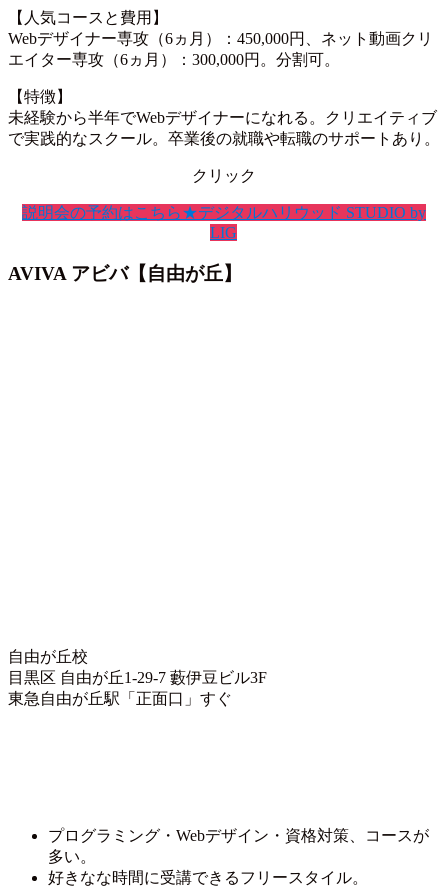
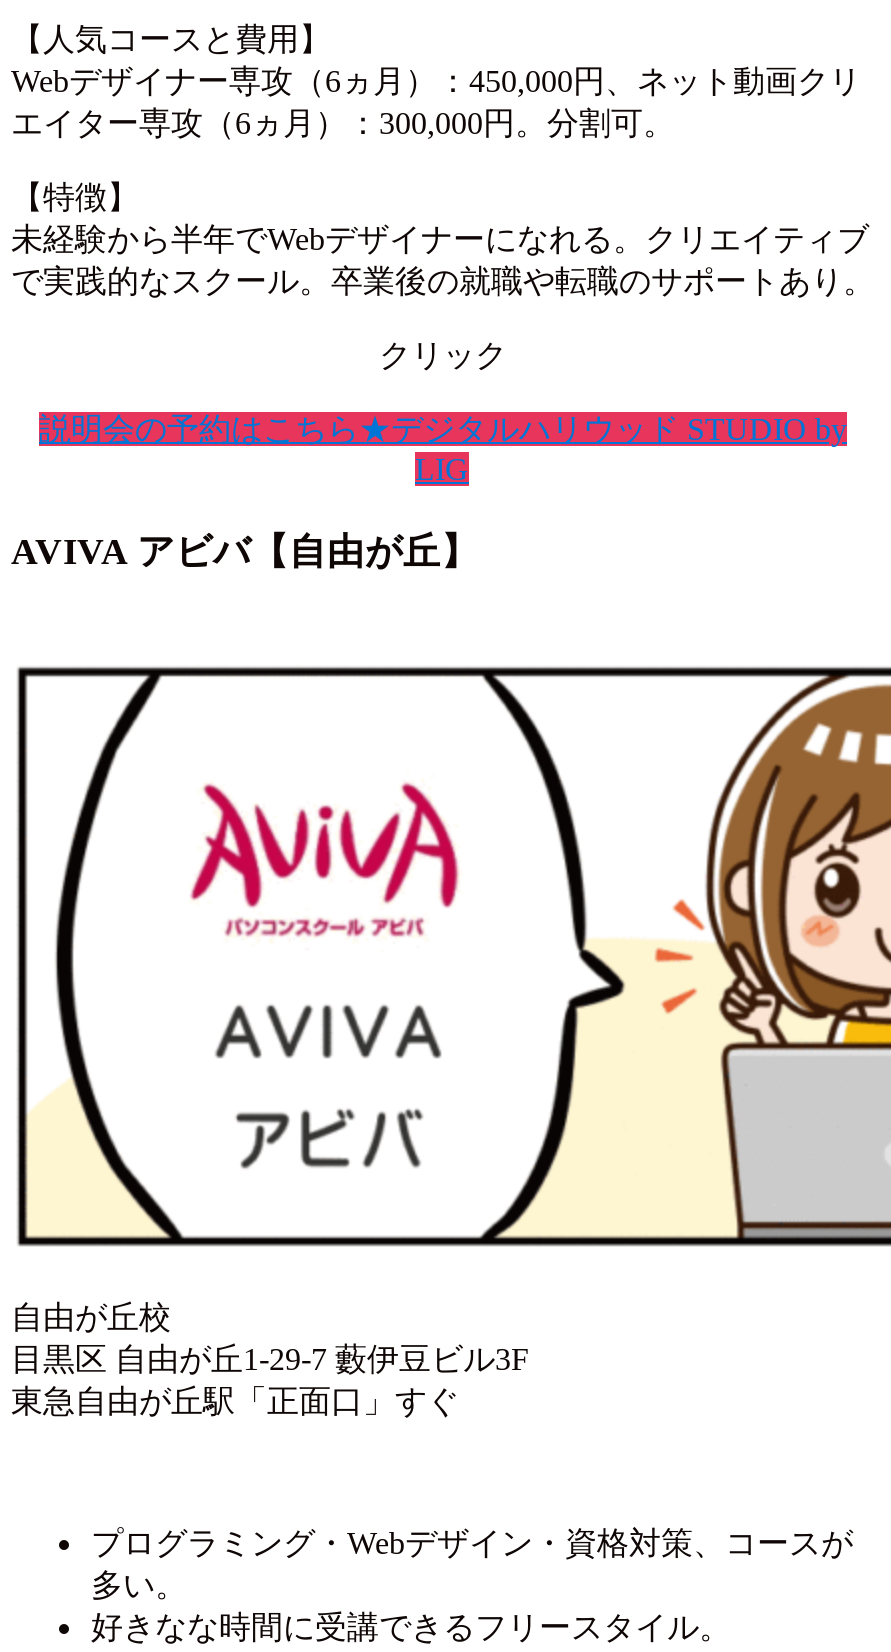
none -> [15,666,885,1248] [image]

